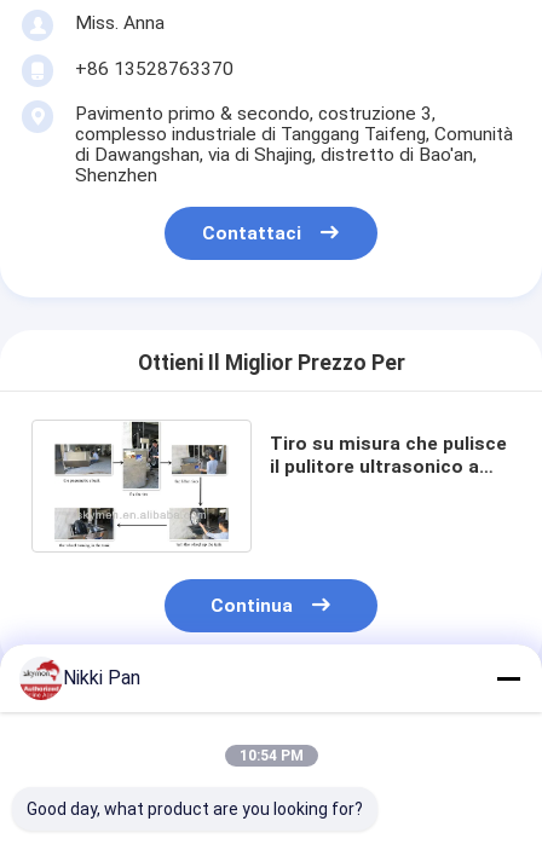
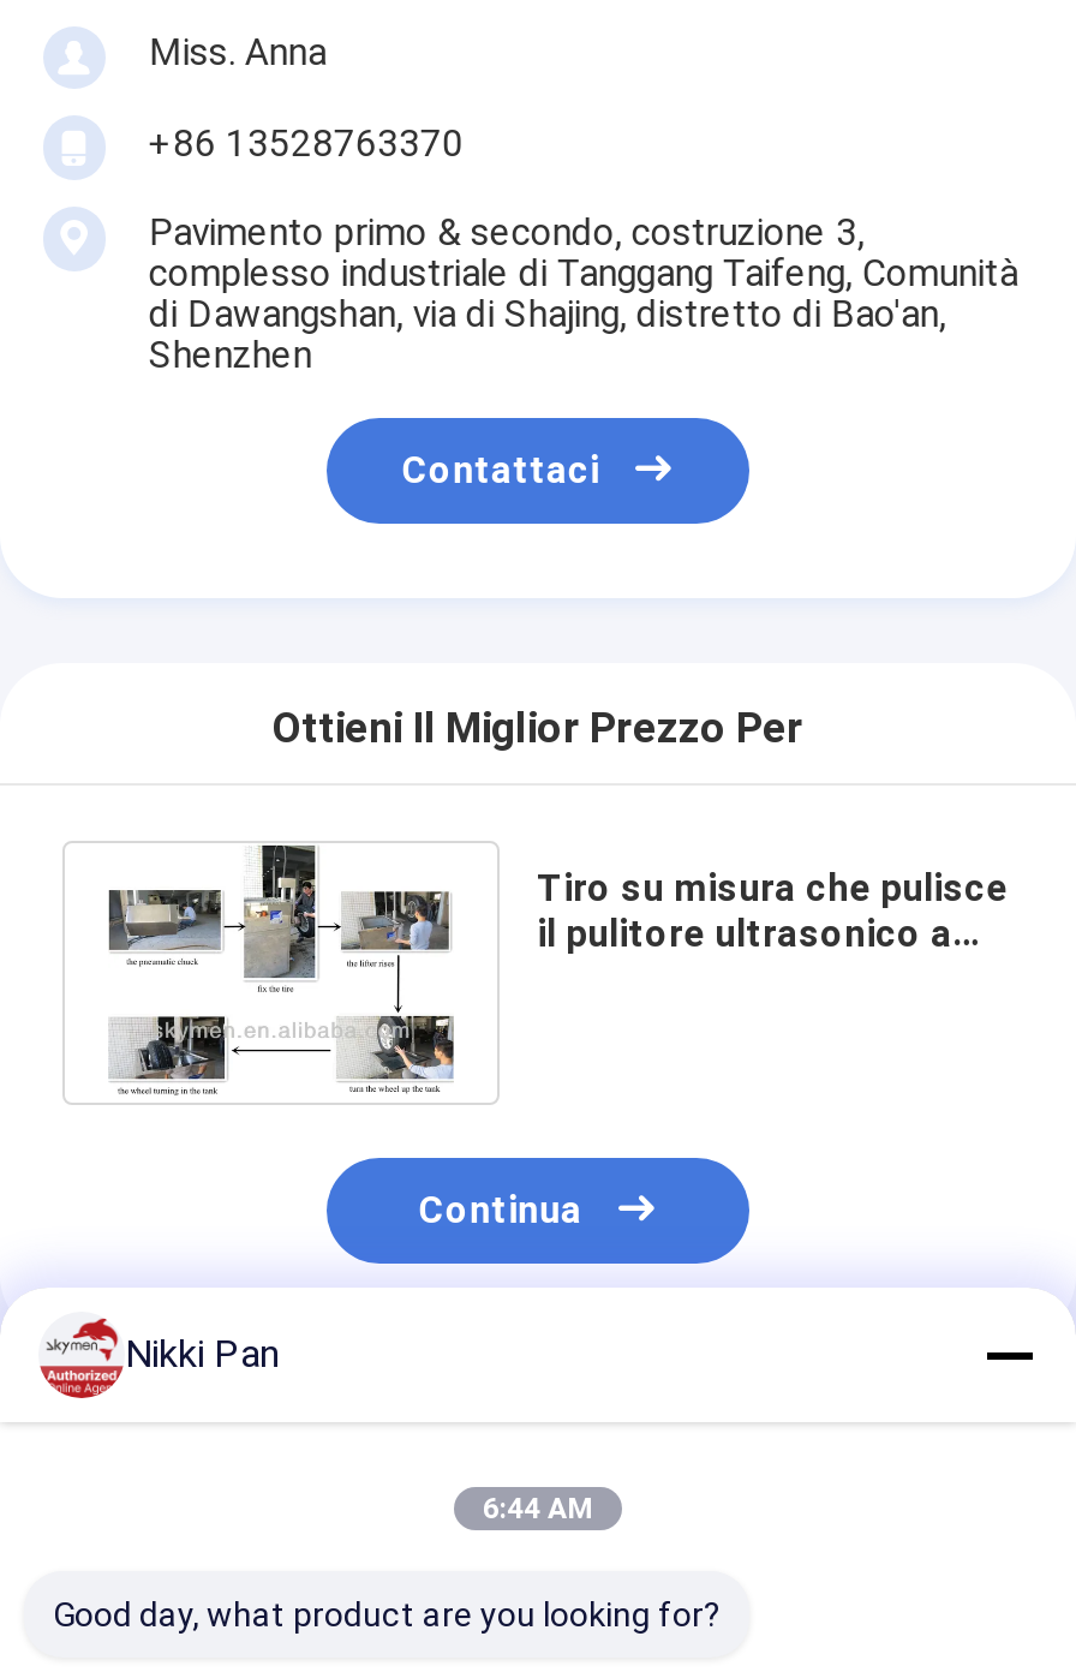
[239,747,303,764] 10:54 PM -> [483,1492,593,1525] 6:44 AM

